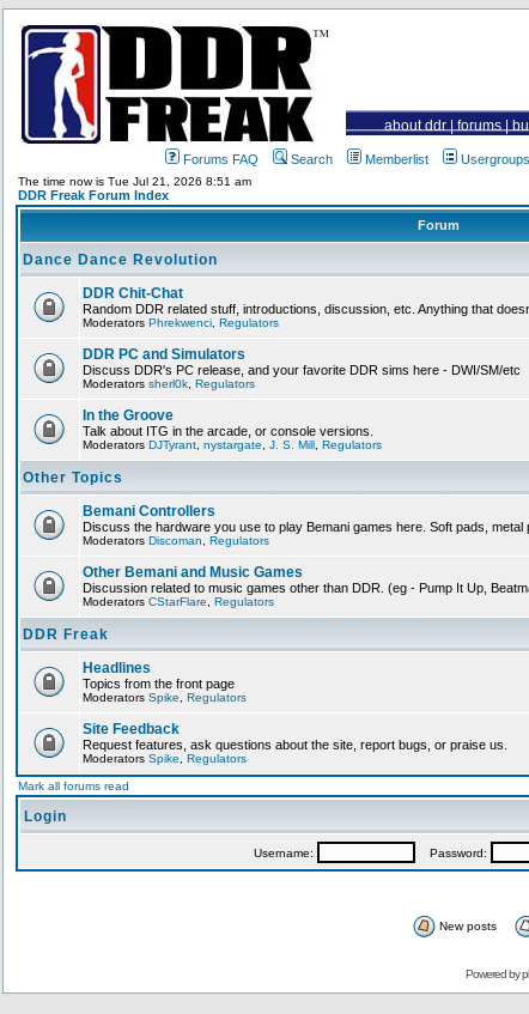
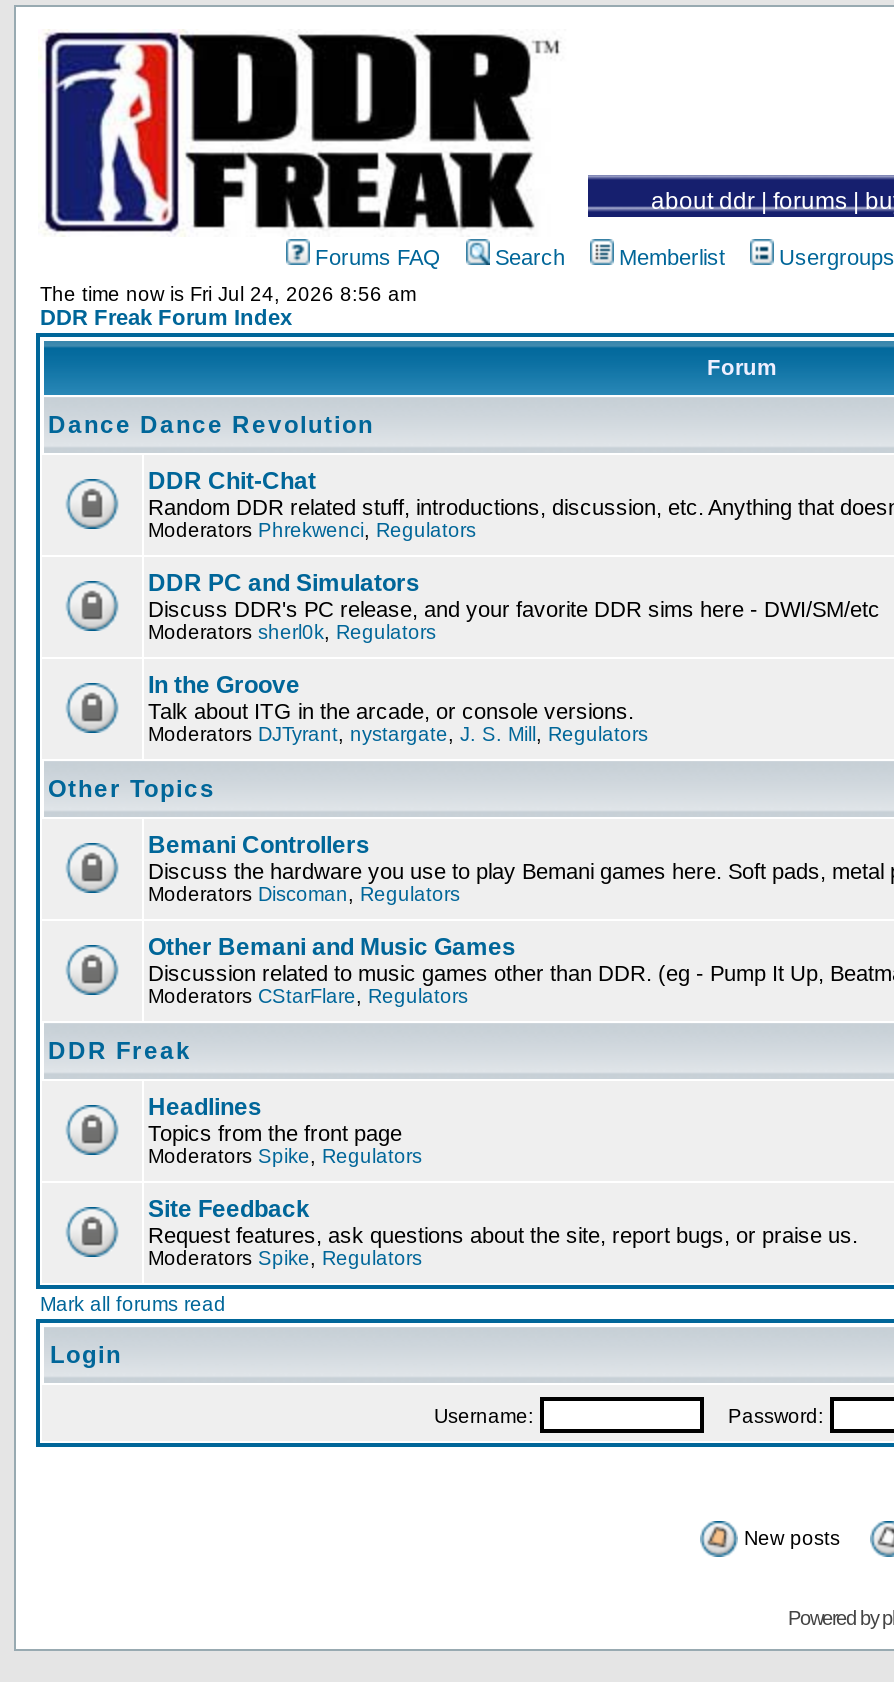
[18,175,251,188] The time now is Tue Jul 21, 2026 8:51 am -> [40,283,416,305] The time now is Fri Jul 24, 2026 8:56 am

